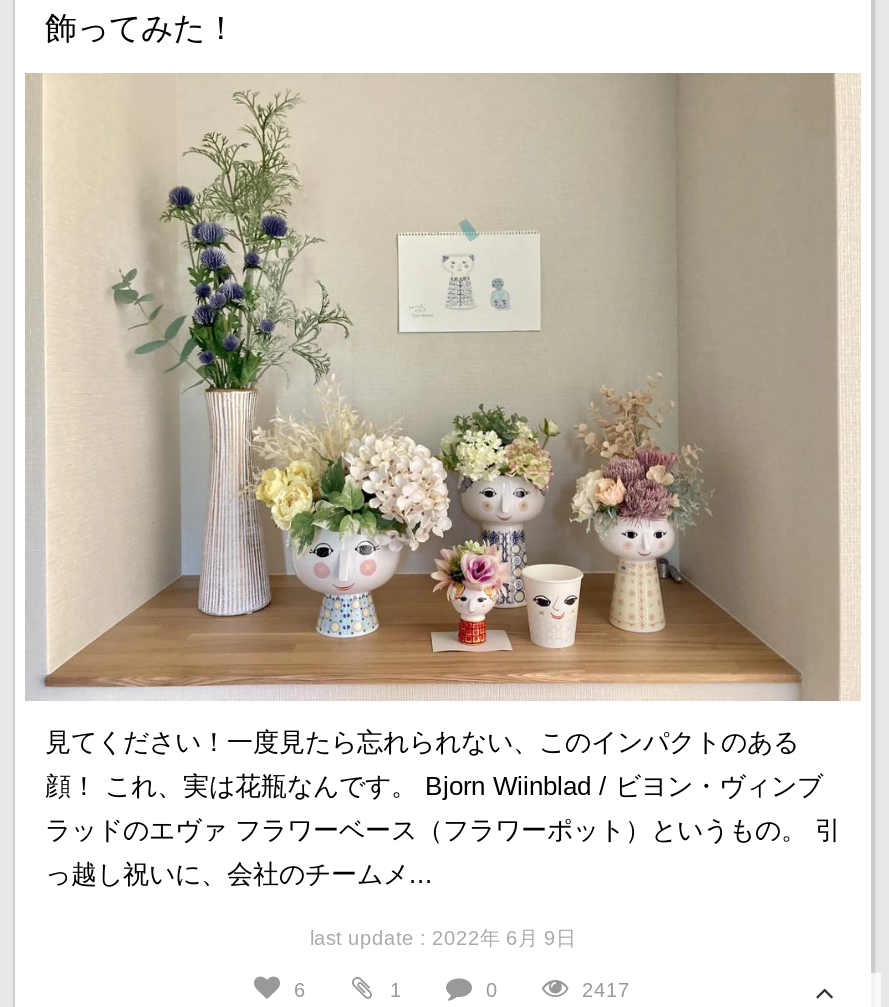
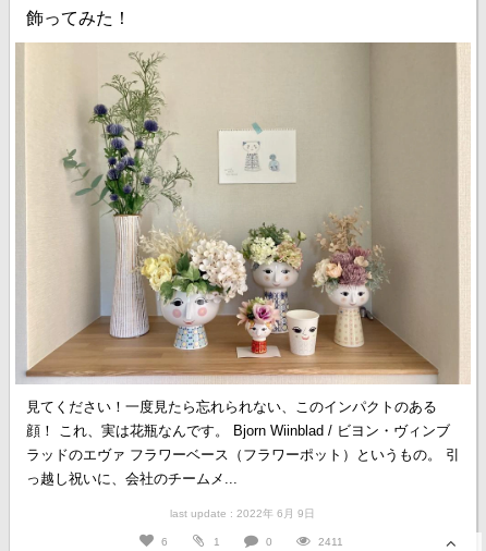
[582,978,630,1000] 2417 -> [319,535,344,547] 2411

